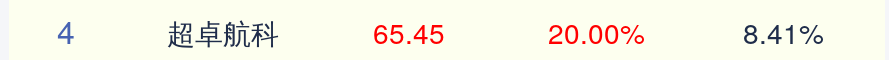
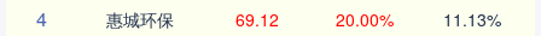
[167,12,445,52] 超卓航科 | 65.45 -> [106,7,278,31] 惠城环保 | 69.12
[743,12,823,52] 8.41% -> [443,7,501,31] 11.13%

